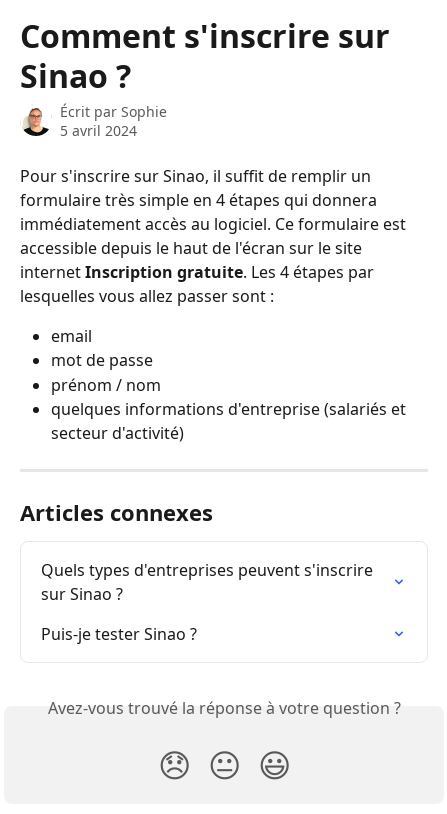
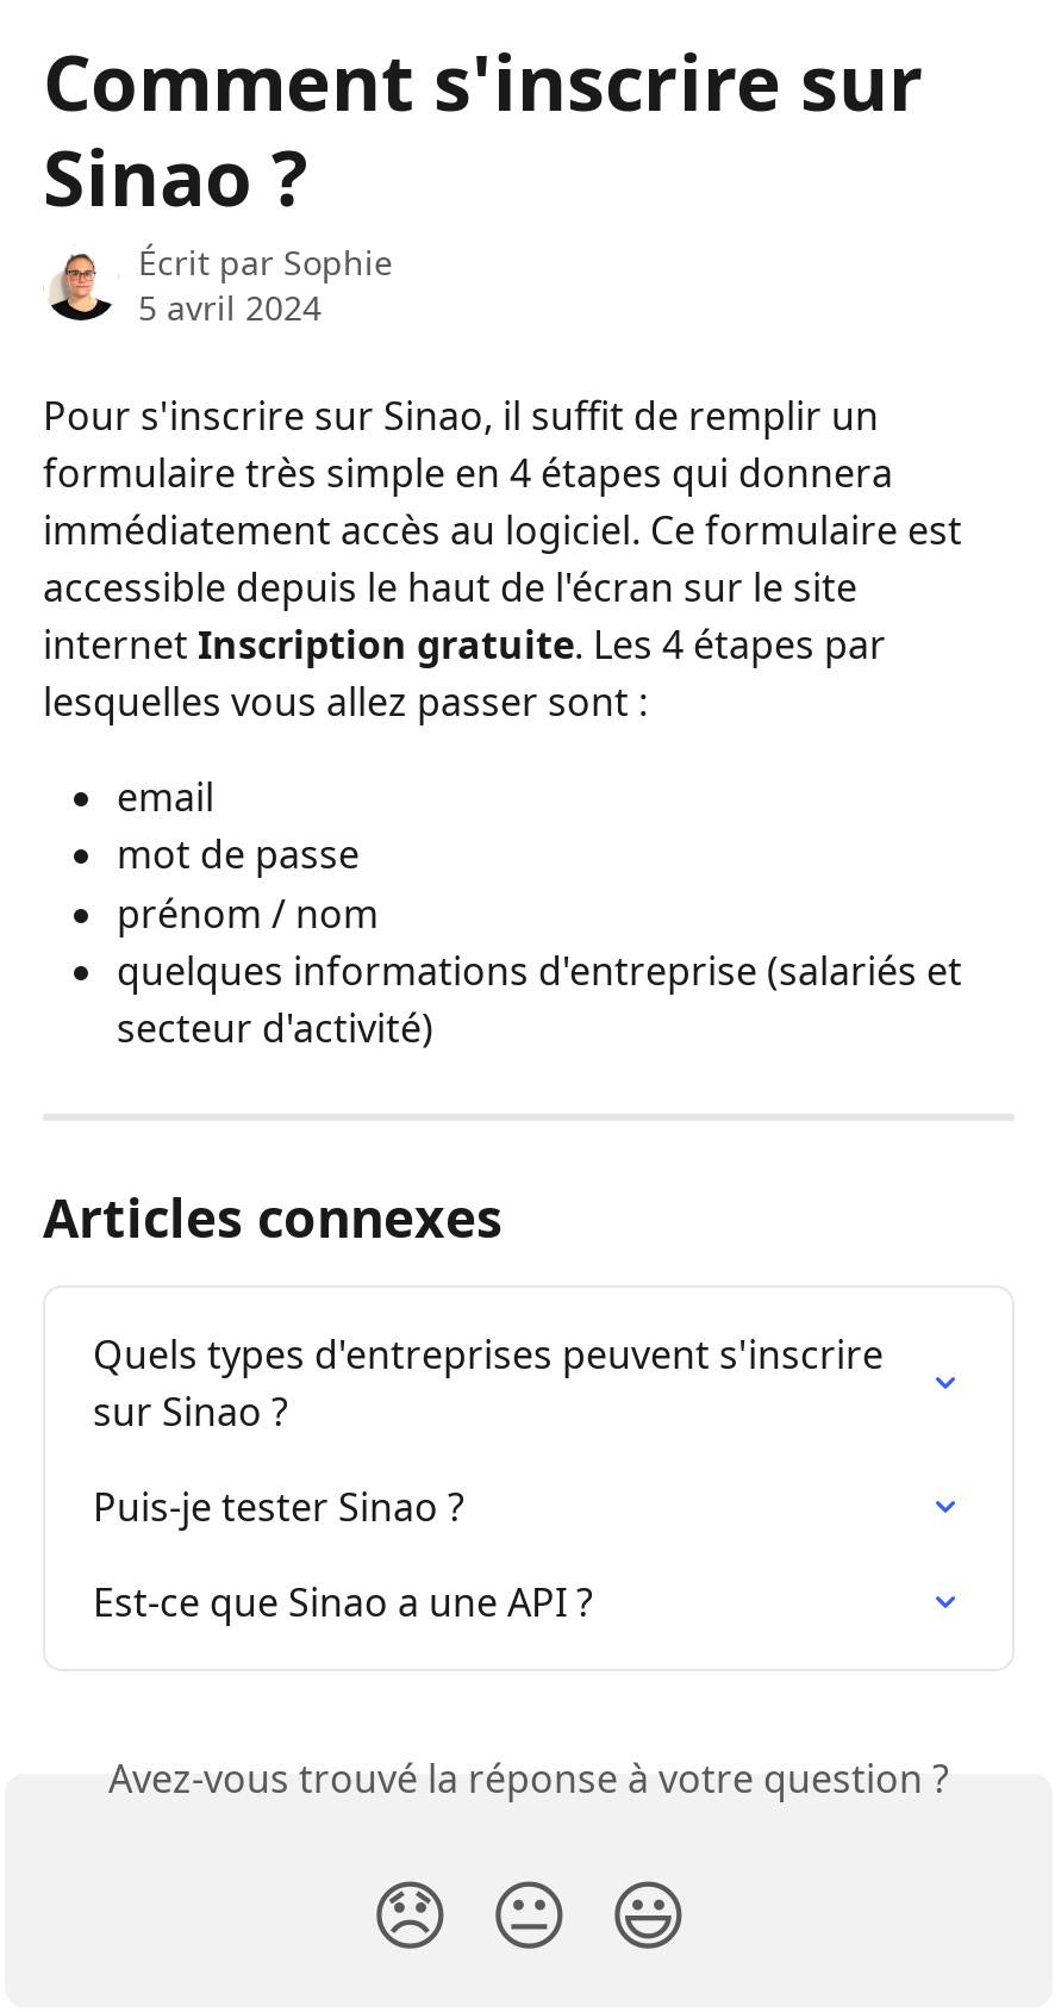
none -> [93,1577,593,1629] Est-ce que Sinao a une API ?

